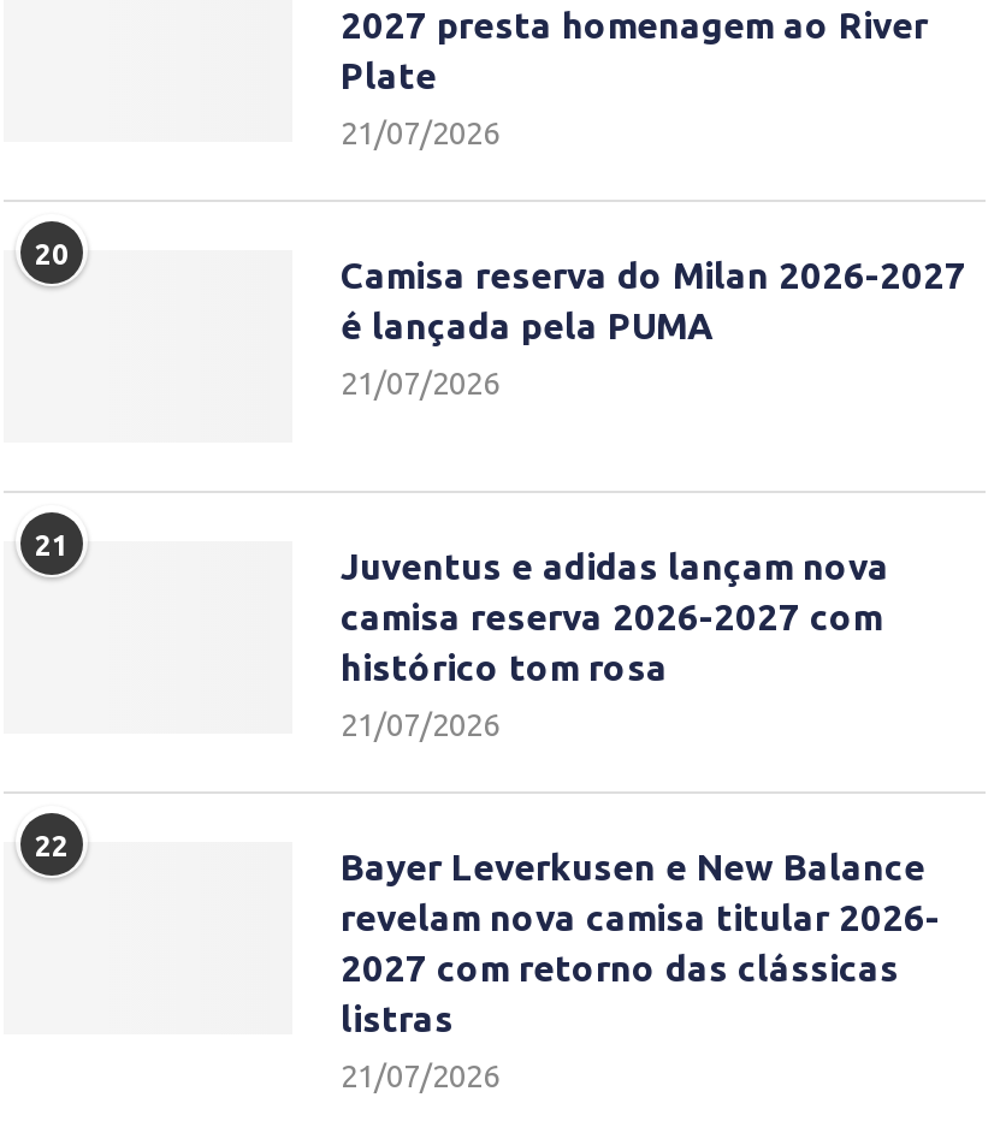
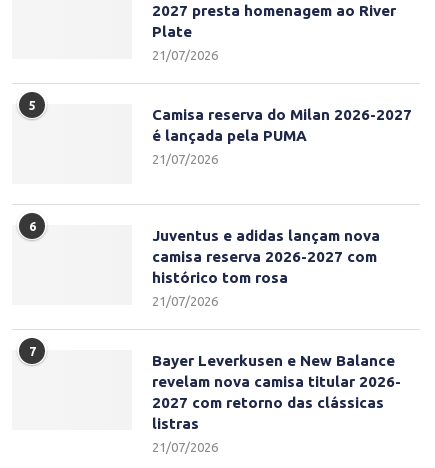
[35,238,69,270] 20 -> [28,99,35,112] 5
[35,529,69,561] 21 -> [28,220,35,233] 6
[35,830,69,861] 22 -> [28,345,35,358] 7

